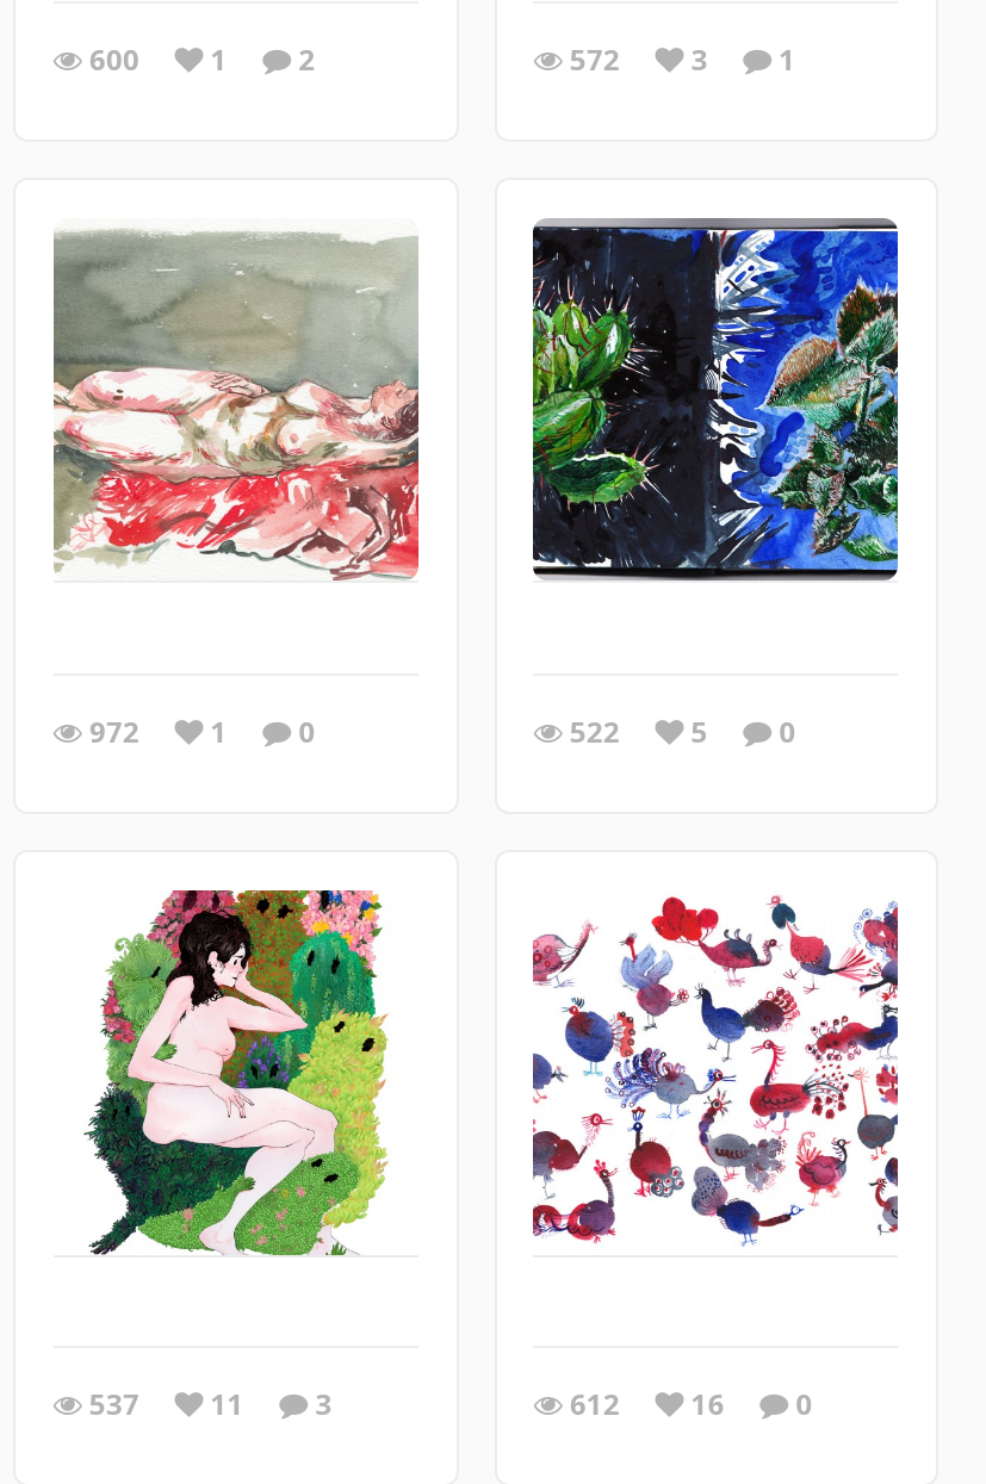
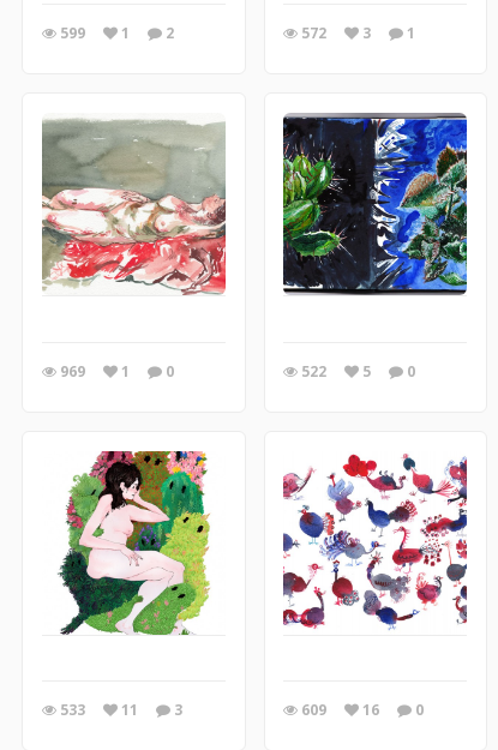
[82,39,315,80] 600 1 2 -> [56,23,174,43] 599 1 2
[82,712,315,753] 972 1 0 -> [56,361,174,382] 969 1 0
[82,1385,332,1425] 537 11 3 -> [56,700,182,720] 533 11 3
[562,1385,812,1425] 612 16 0 -> [298,700,424,720] 609 16 0

